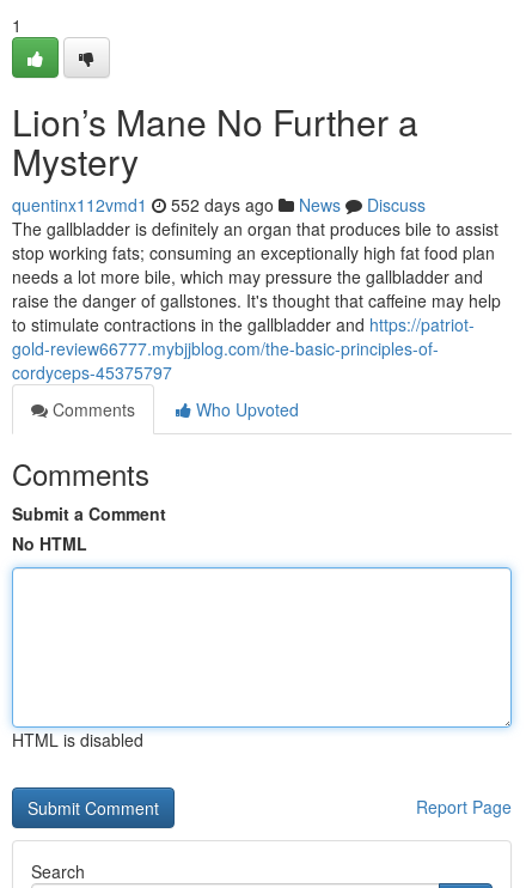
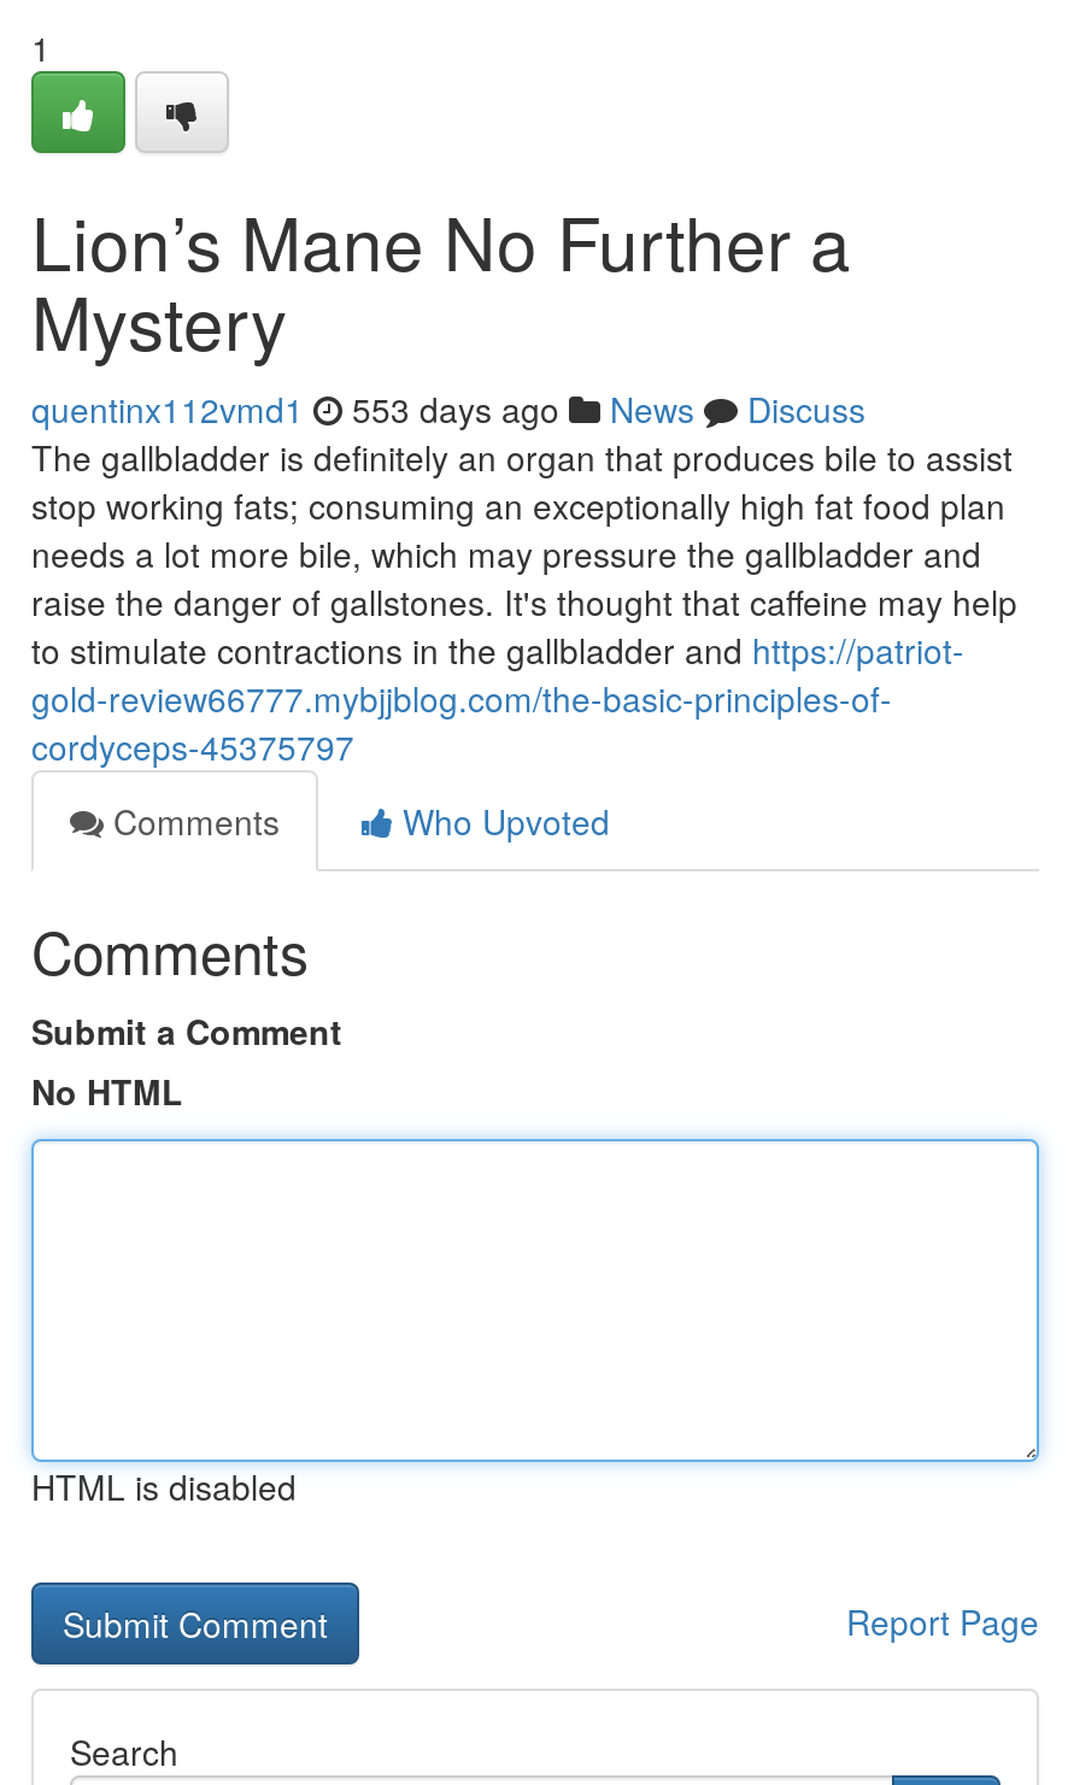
[12,193,426,217] quentinx112vmd1 552 days ago News Discuss -> [31,384,865,433] quentinx112vmd1 553 days ago News Discuss

